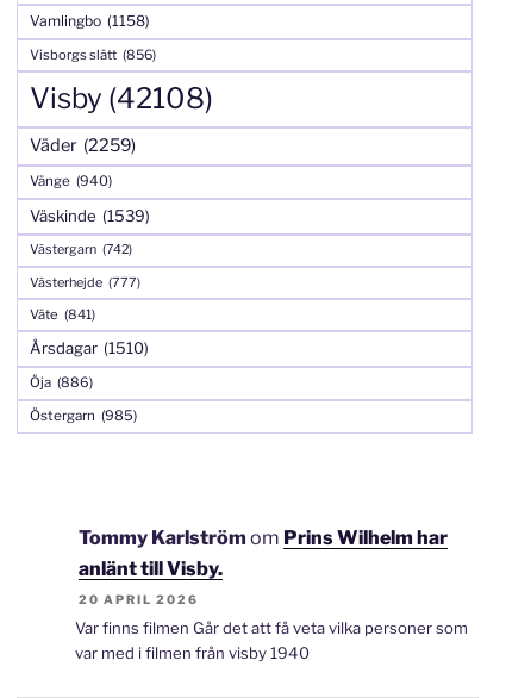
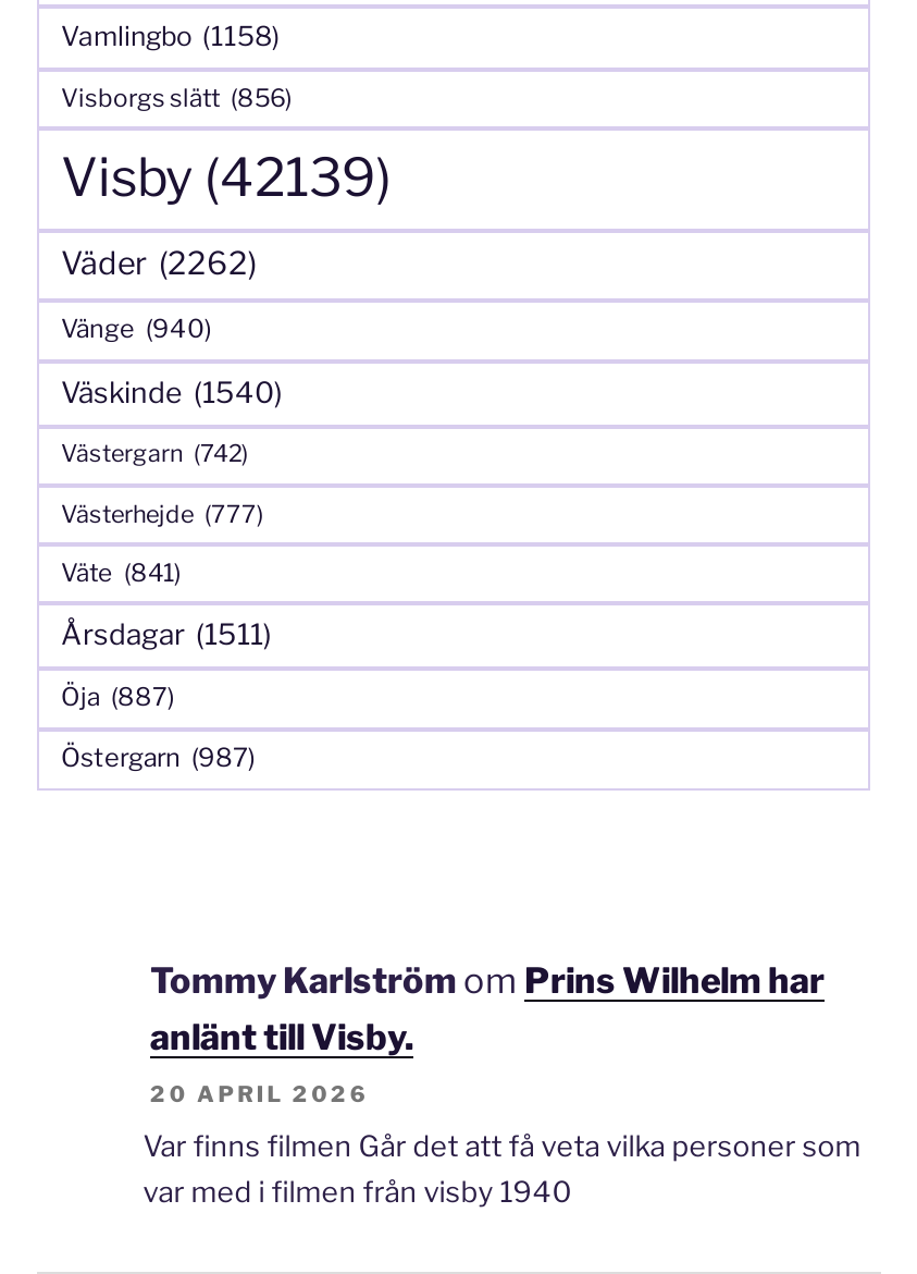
[30,81,213,115] Visby (42108) -> [61,145,392,208] Visby (42139)
[30,134,136,156] Väder (2259) -> [61,243,257,282] Väder (2262)
[30,206,150,225] Väskinde (1539) -> [61,374,283,409] Väskinde (1540)
[30,338,149,357] Årsdagar (1510) -> [61,616,272,651] Årsdagar (1511)
[30,374,93,390] Öja (886) -> [61,681,174,711] Öja (887)
[30,407,137,424] Östergarn (985) -> [61,742,255,772] Östergarn (987)

